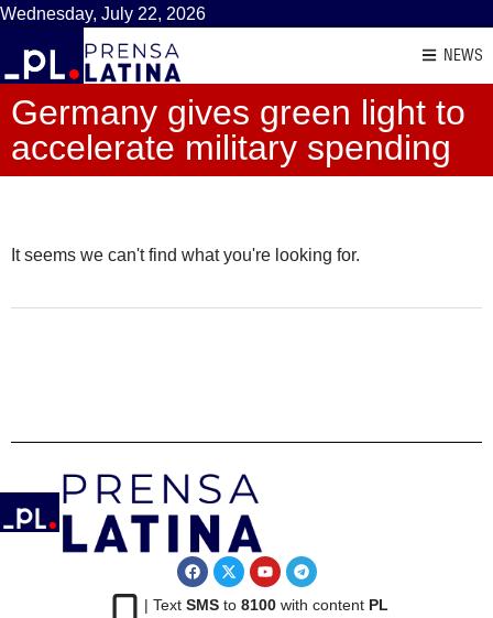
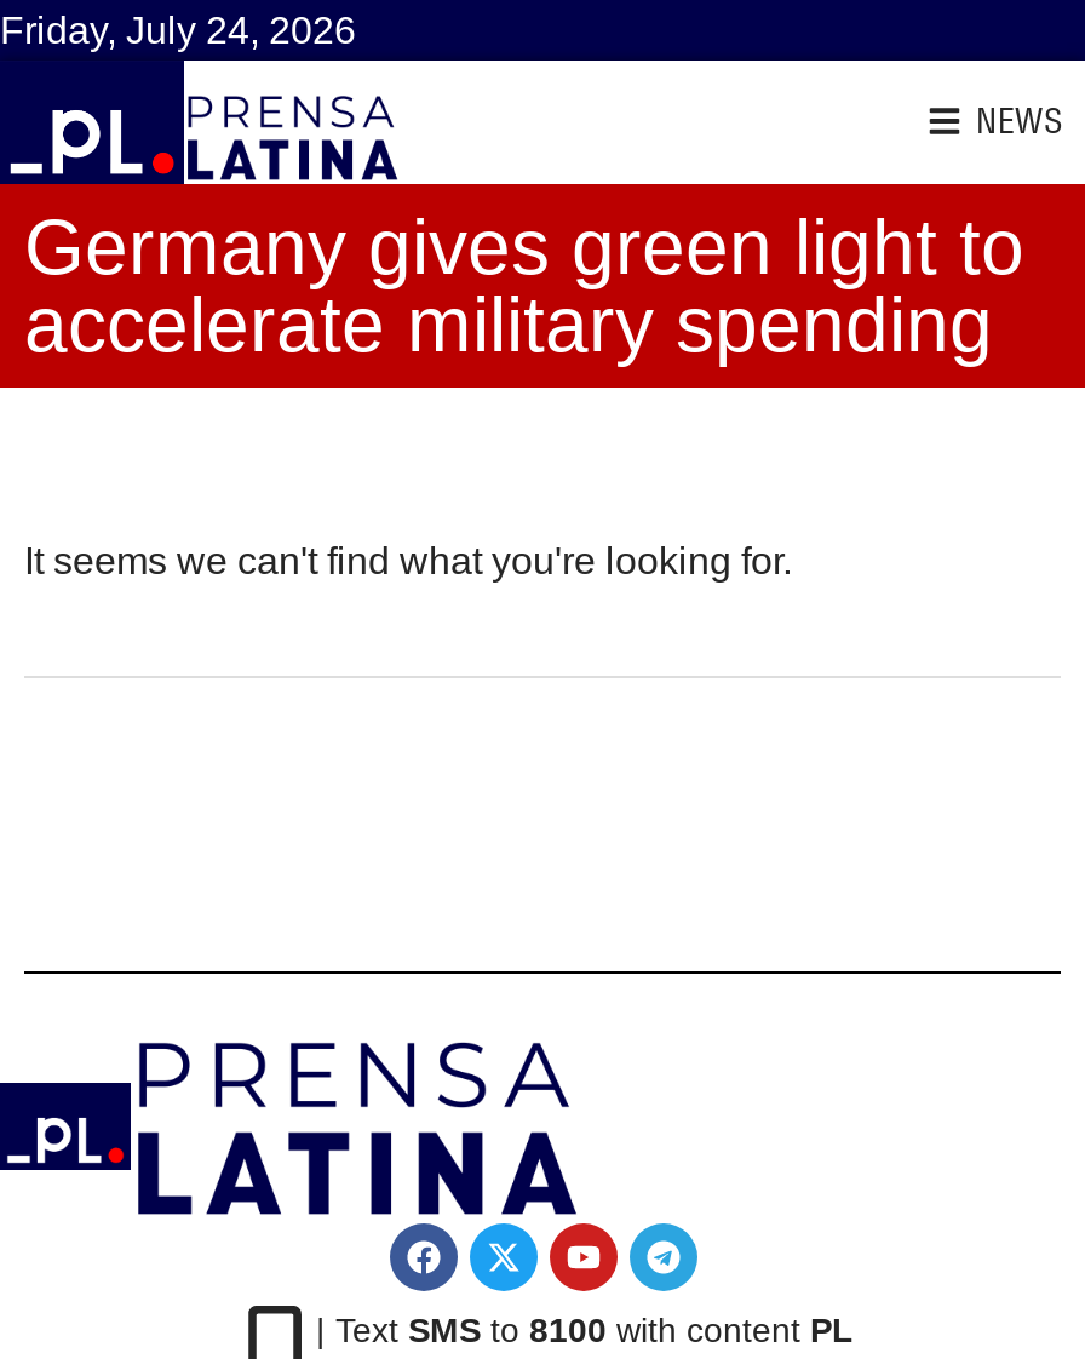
[0,4,206,23] Wednesday, July 22, 2026 -> [0,10,356,51] Friday, July 24, 2026

